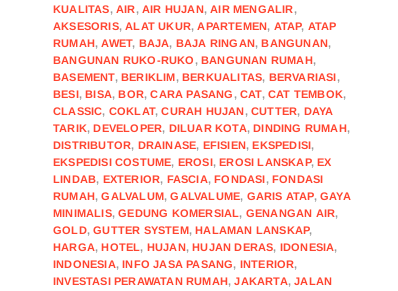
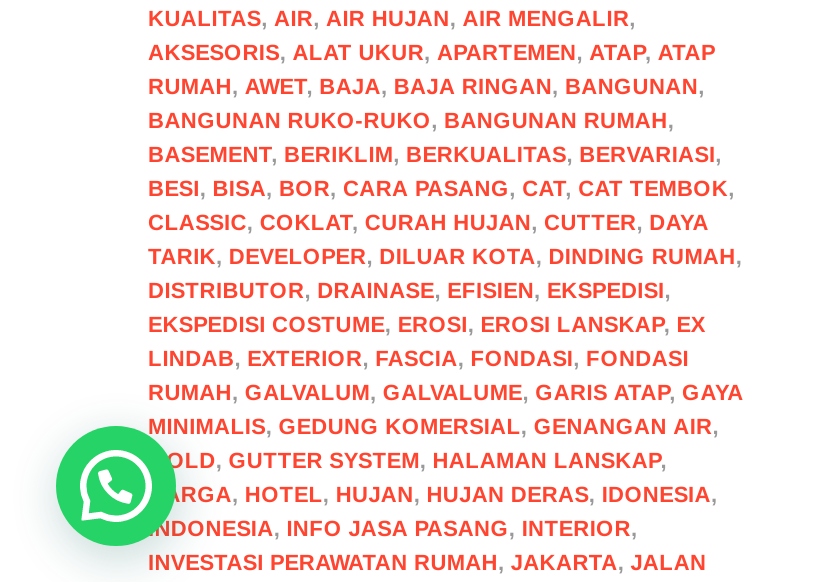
none -> [52,422,142,562] [image]

